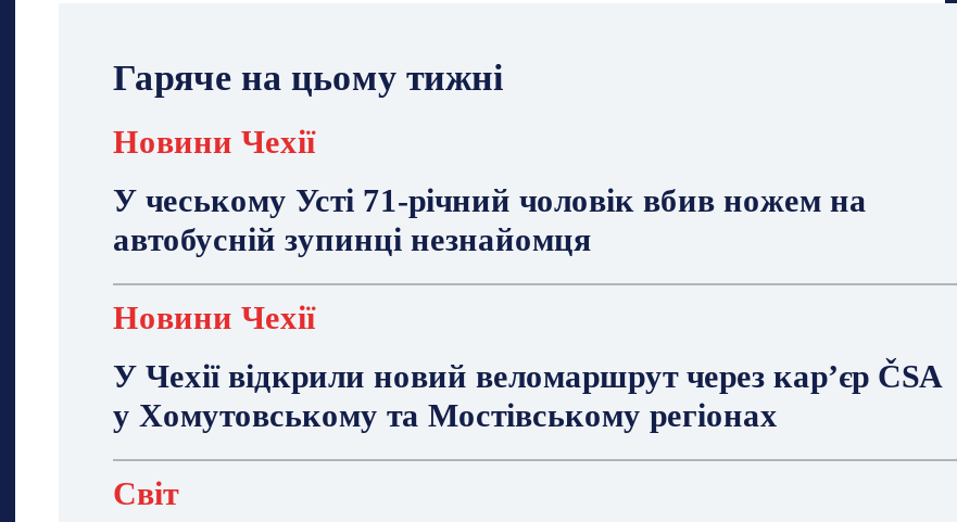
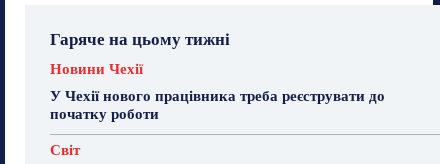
[113,183,943,433] У чеському Усті 71-річний чоловік вбив ножем на | автобусній зупинці незнайомця | Новини Чехії | У Чехії відкрили новий веломаршрут через кар’єр ČSA | у Хомутовському та Мостівському регіонах -> [50,88,385,122] У Чехії нового працівника треба реєструвати до | початку роботи

